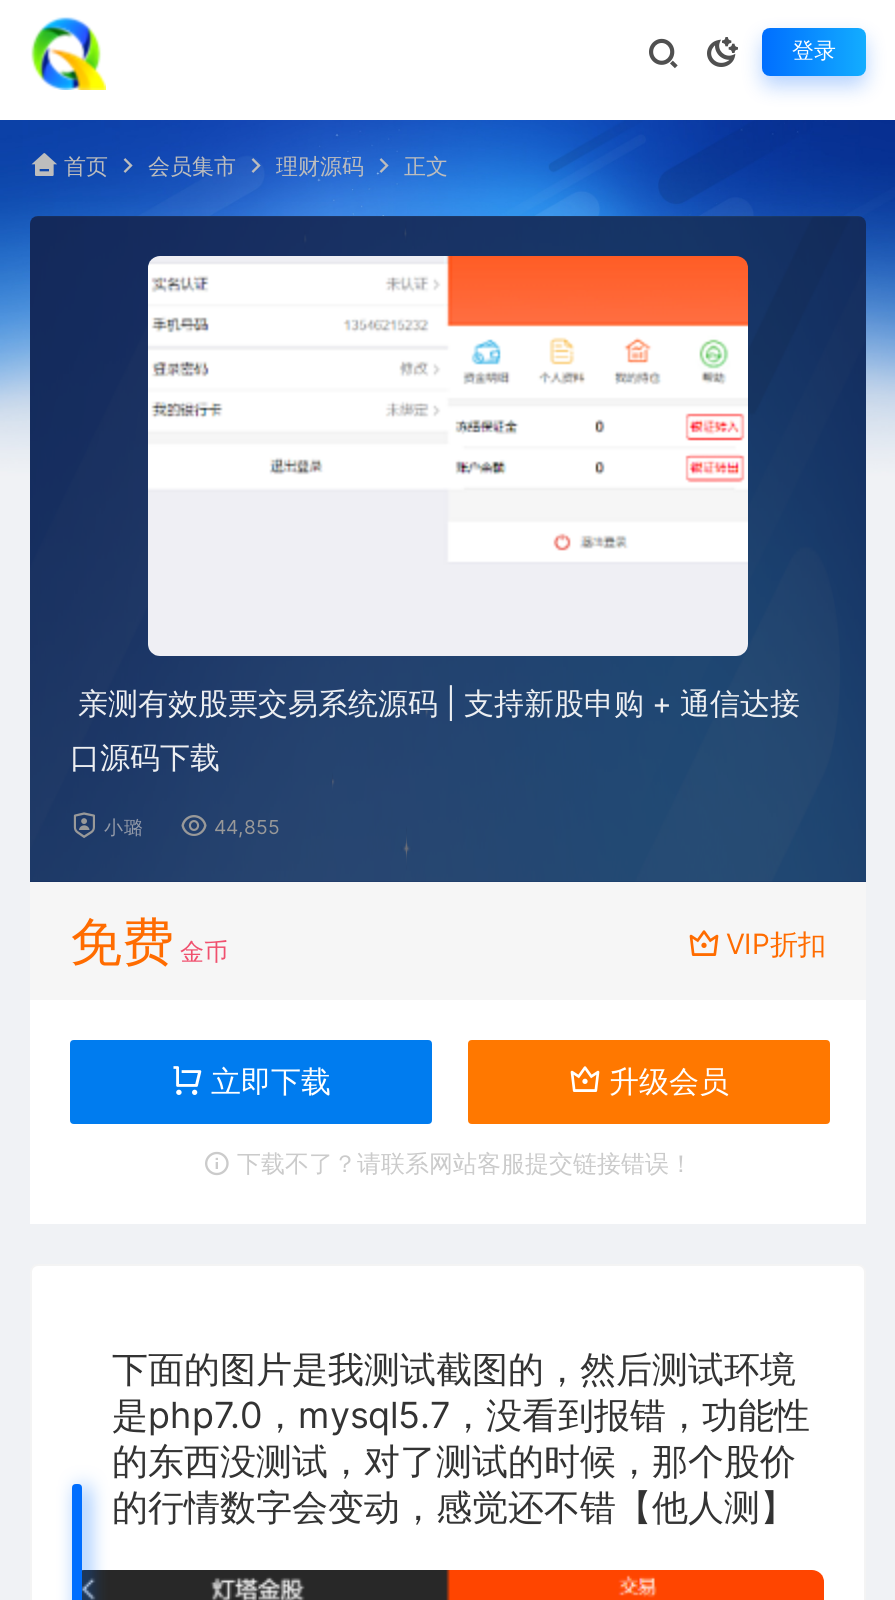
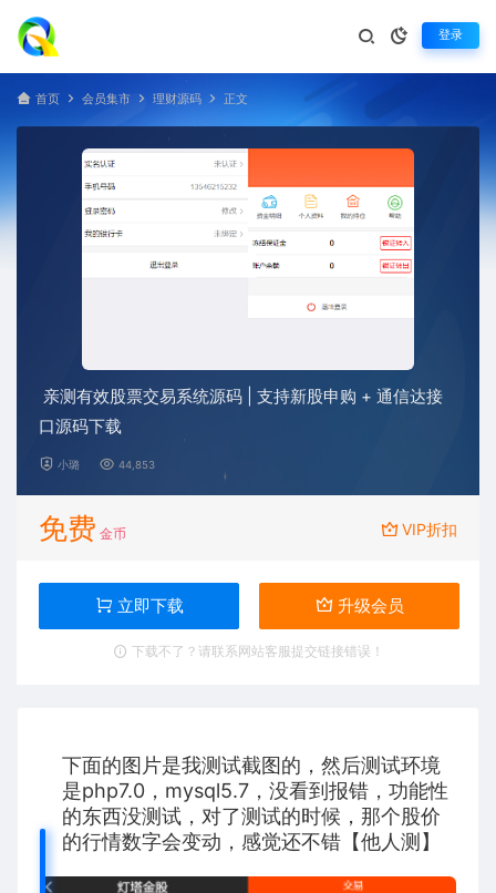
[208,816,280,838] 44,855 -> [115,459,155,471] 44,853

